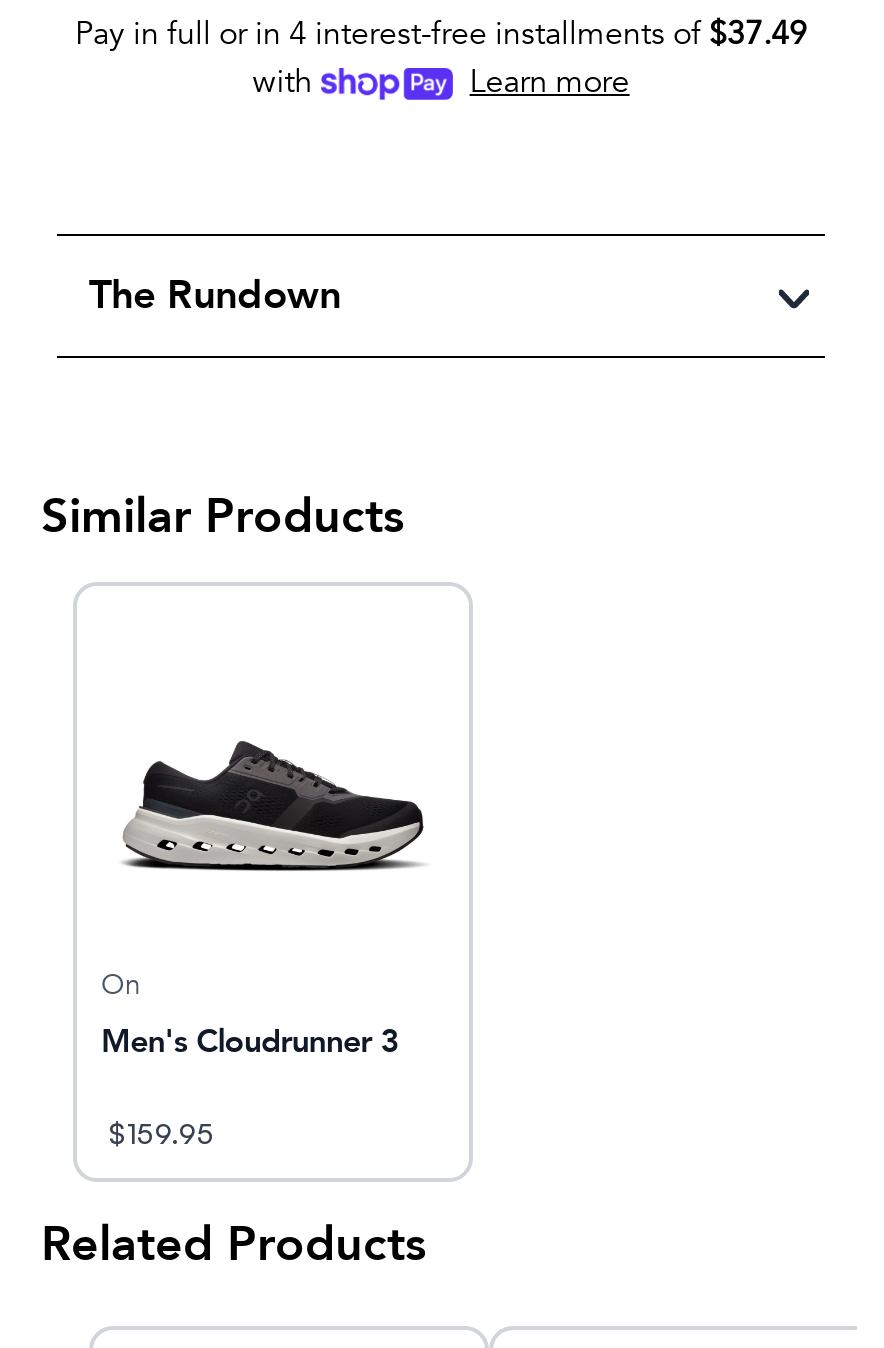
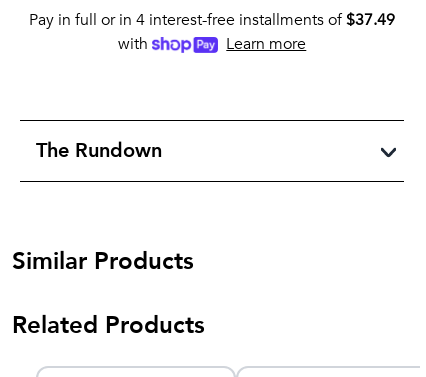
[73,582,473,1182] [image] | On | Men's Cloudrunner 3 | $159.95 -> none

